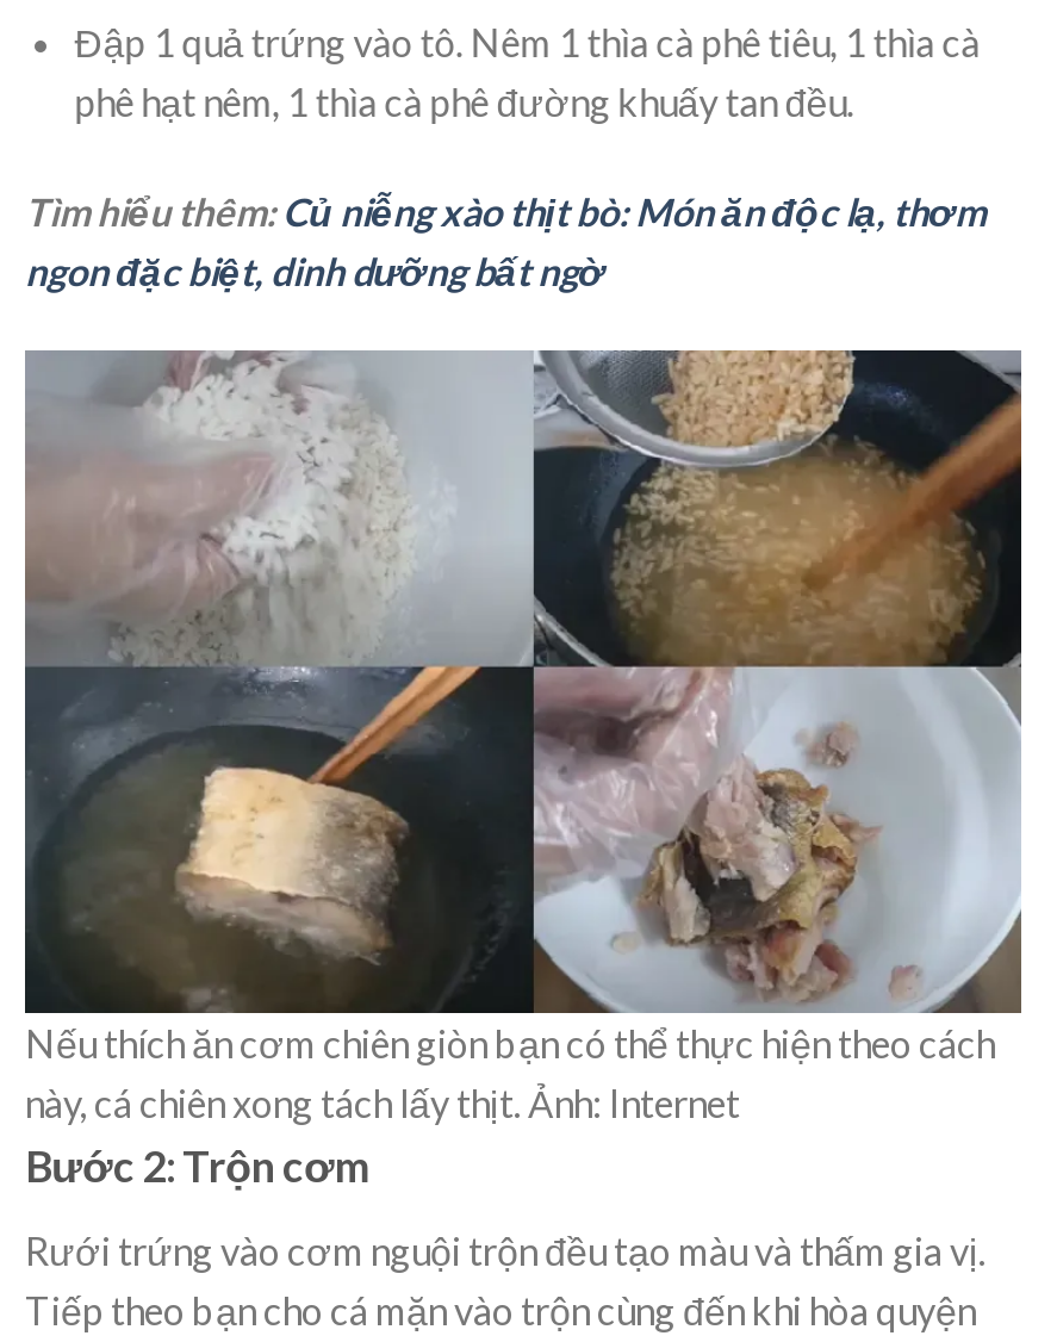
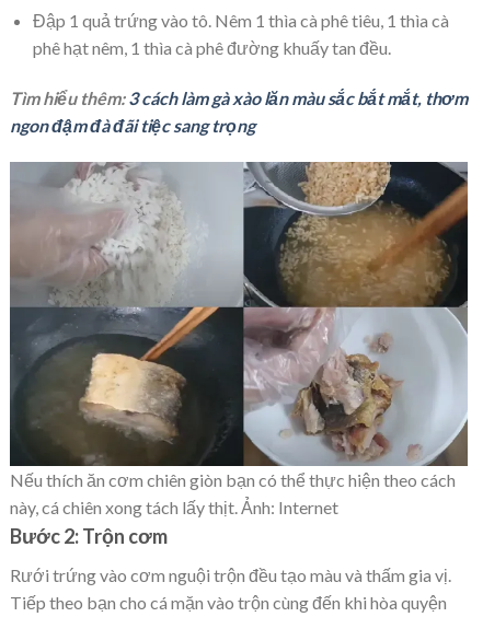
[25,188,986,293] Tìm hiểu thêm: Củ niễng xào thịt bò: Món ăn độc lạ, thơm | ngon đặc biệt, dinh dưỡng bất ngờ -> [10,87,468,136] Tìm hiểu thêm: 3 cách làm gà xào lăn màu sắc bắt mắt, thơm | ngon đậm đà đãi tiệc sang trọng

